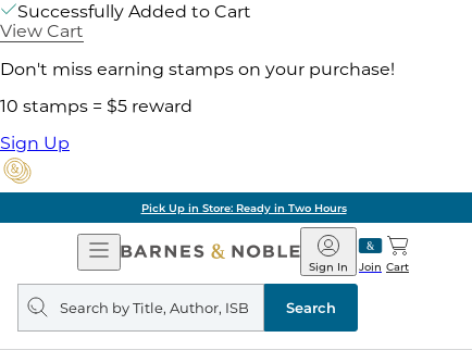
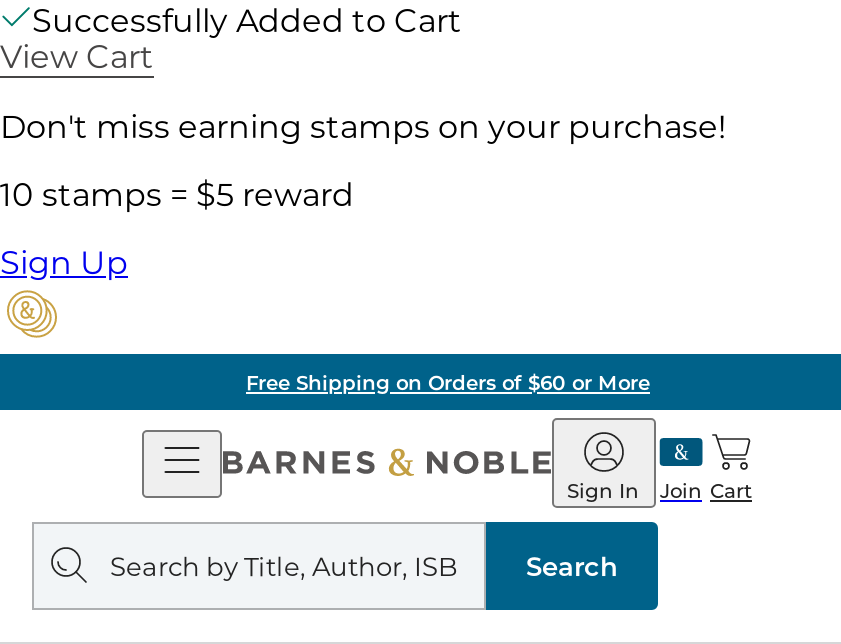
[141,201,346,215] Pick Up in Store: Ready in Two Hours -> [246,369,650,395] Free Shipping on Orders of $60 or More

